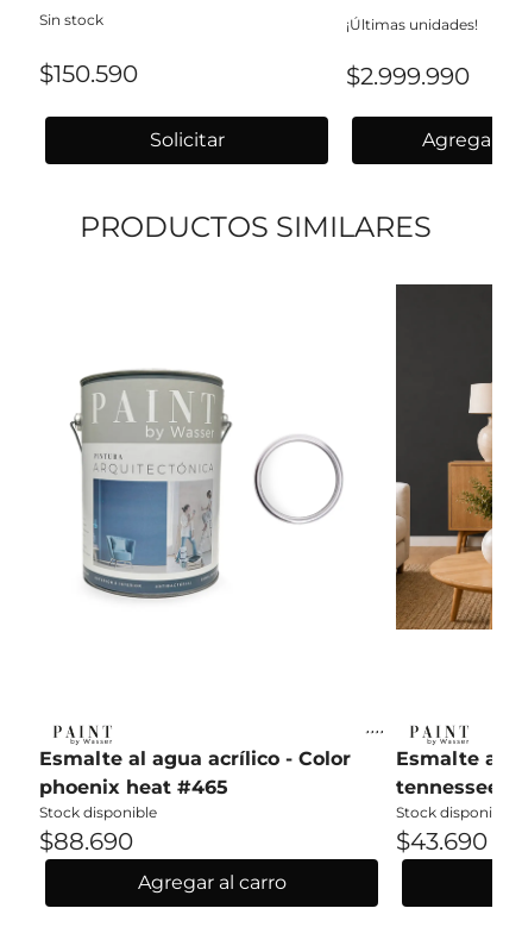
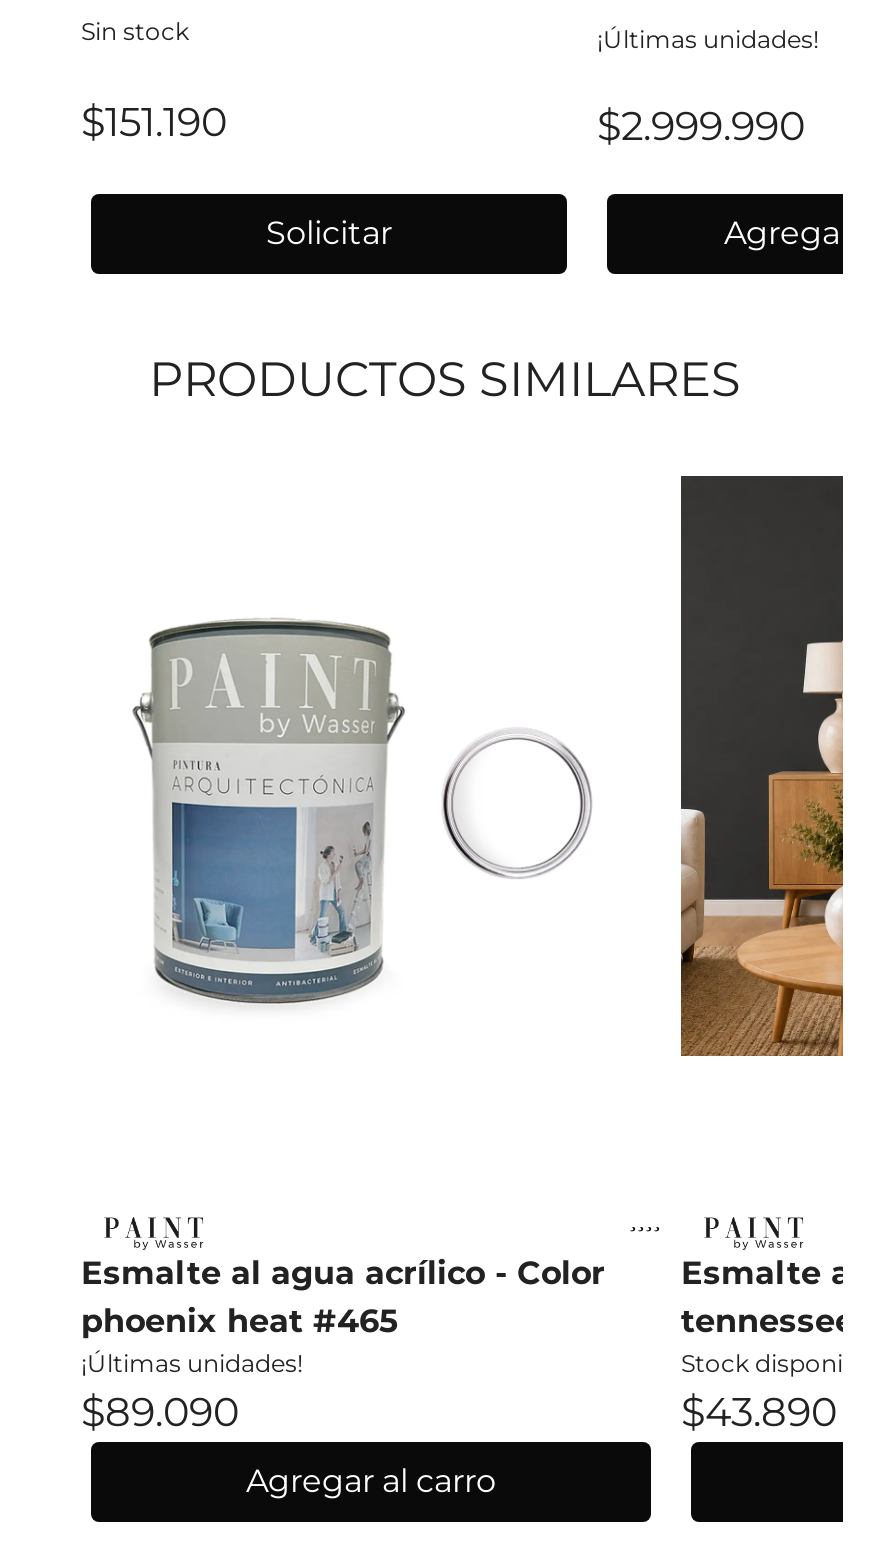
[39,59,138,88] $150.590 -> [81,98,227,146] $151.190
[39,803,157,855] Stock disponible | $88.690 -> [81,1347,303,1435] ¡Últimas unidades! | $89.090
[396,826,488,855] $43.690 -> [681,1387,837,1435] $43.890

